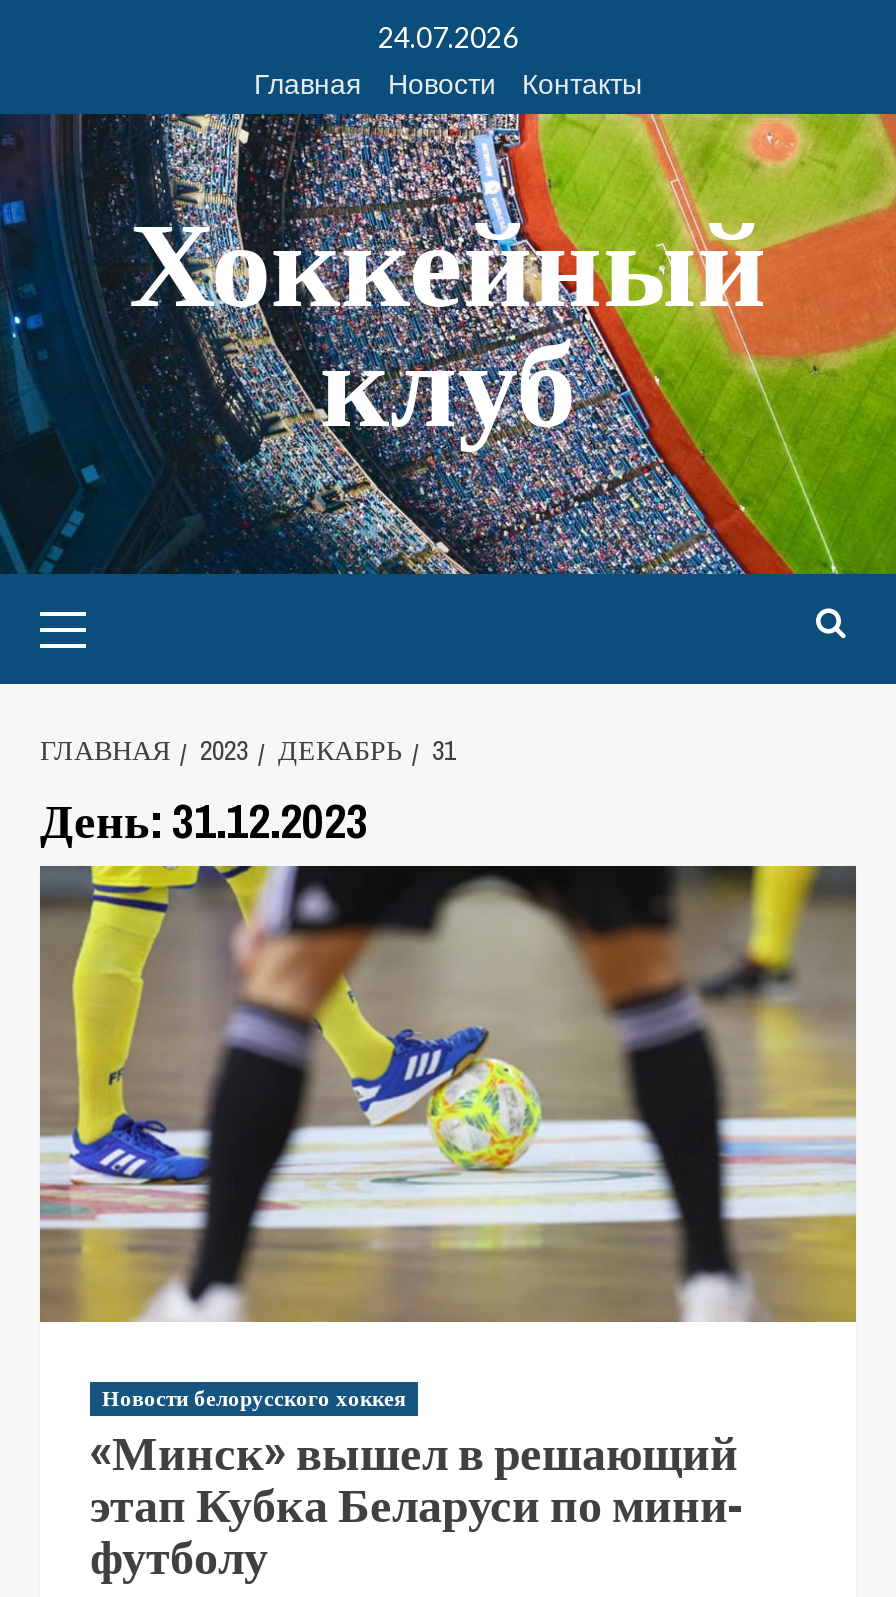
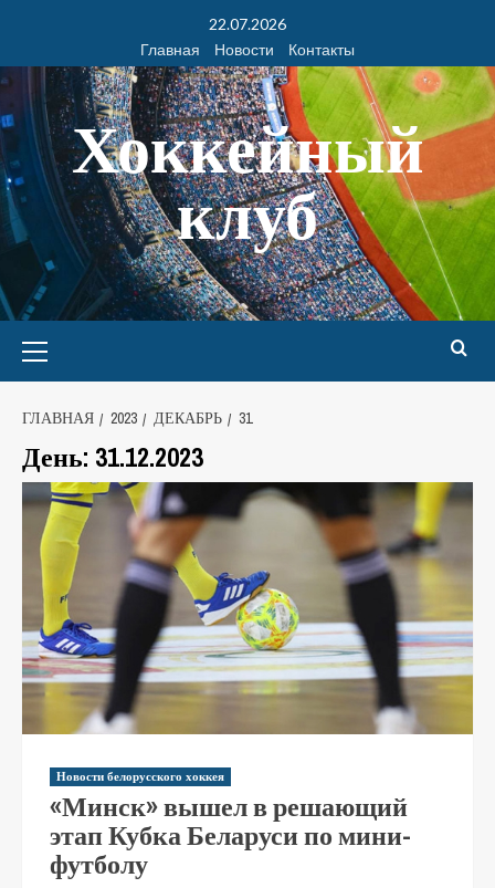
[378,20,518,54] 24.07.2026 -> [209,14,286,33] 22.07.2026

